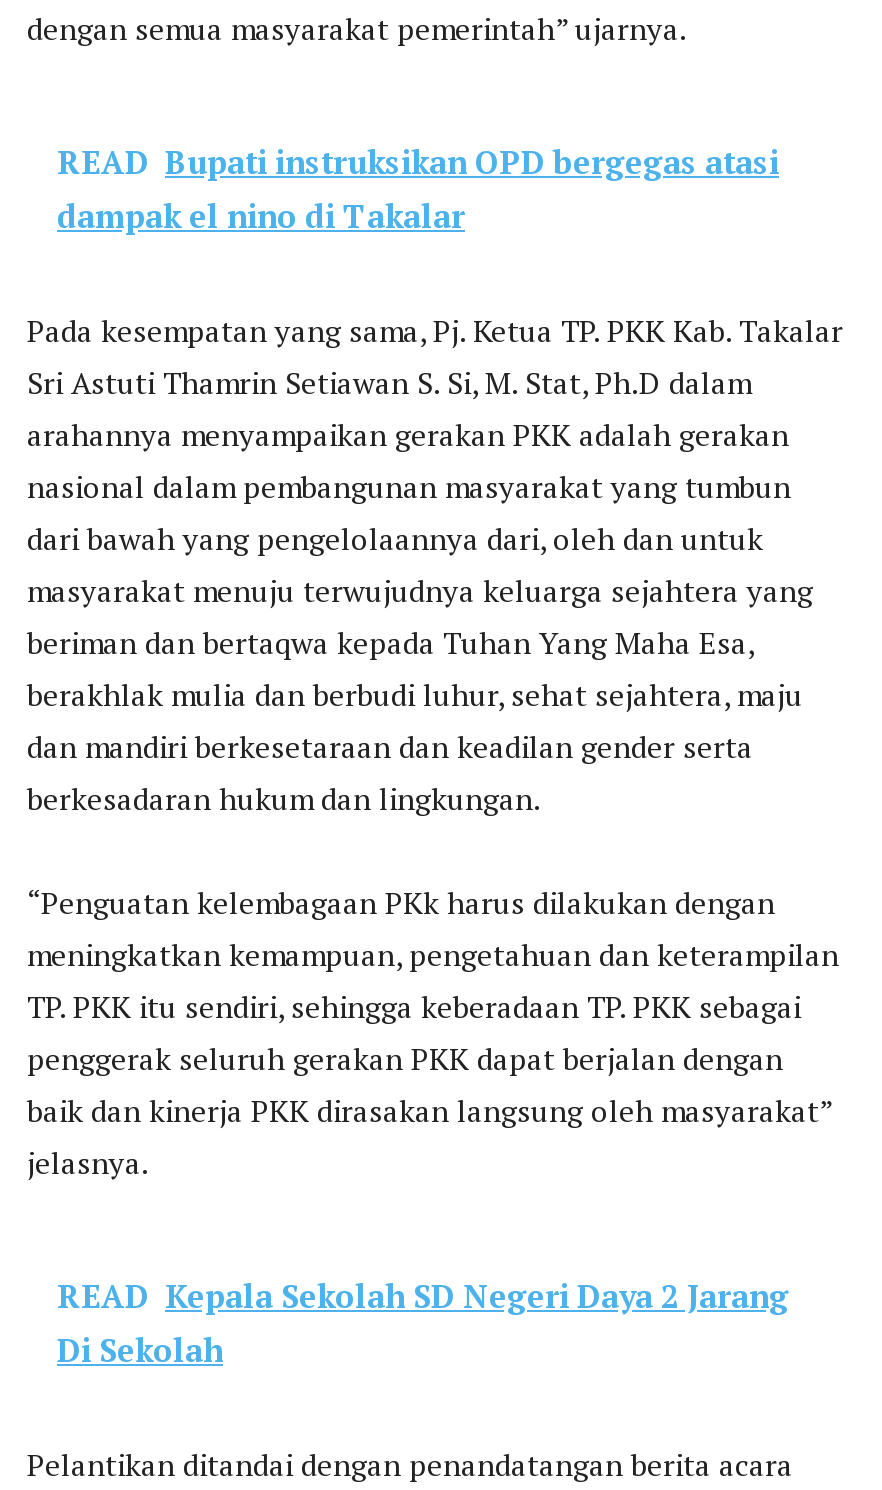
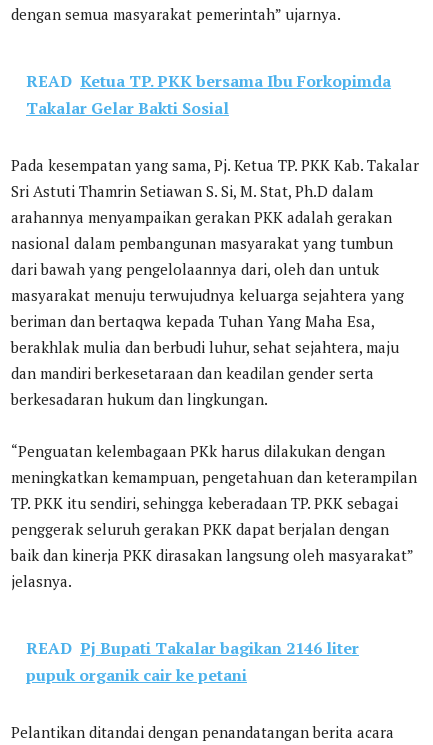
[57,139,779,237] READ Bupati instruksikan OPD bergegas atasi | dampak el nino di Takalar -> [26,70,391,119] READ Ketua TP. PKK bersama Ibu Forkopimda | Takalar Gelar Bakti Sosial
[57,1273,789,1371] READ Kepala Sekolah SD Negeri Daya 2 Jarang | Di Sekolah -> [26,637,359,686] READ Pj Bupati Takalar bagikan 2146 liter | pupuk organik cair ke petani

